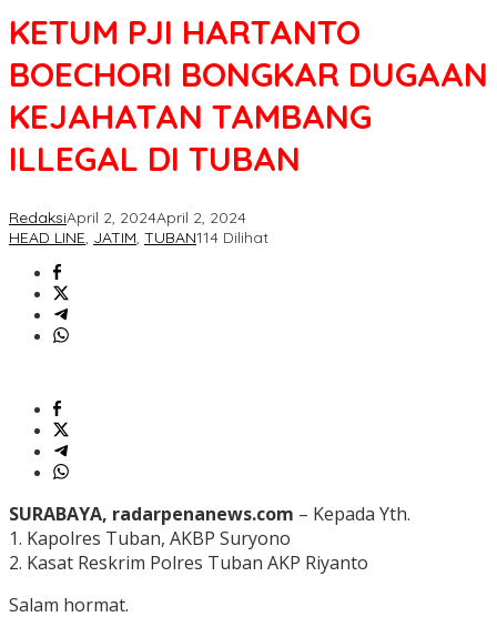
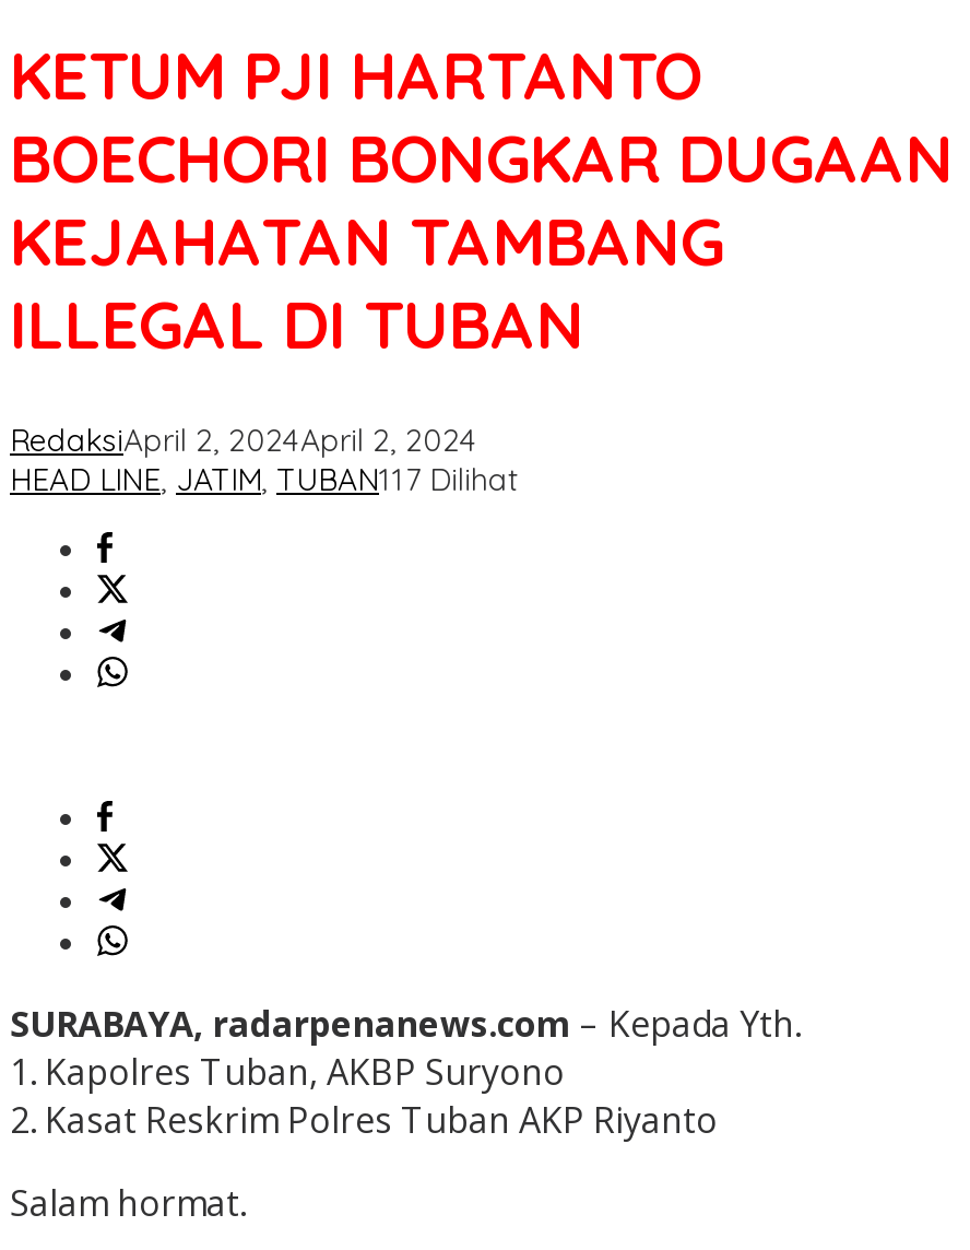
[9,228,268,248] HEAD LINE, JATIM, TUBAN114 Dilihat -> [10,460,519,500] HEAD LINE, JATIM, TUBAN117 Dilihat

